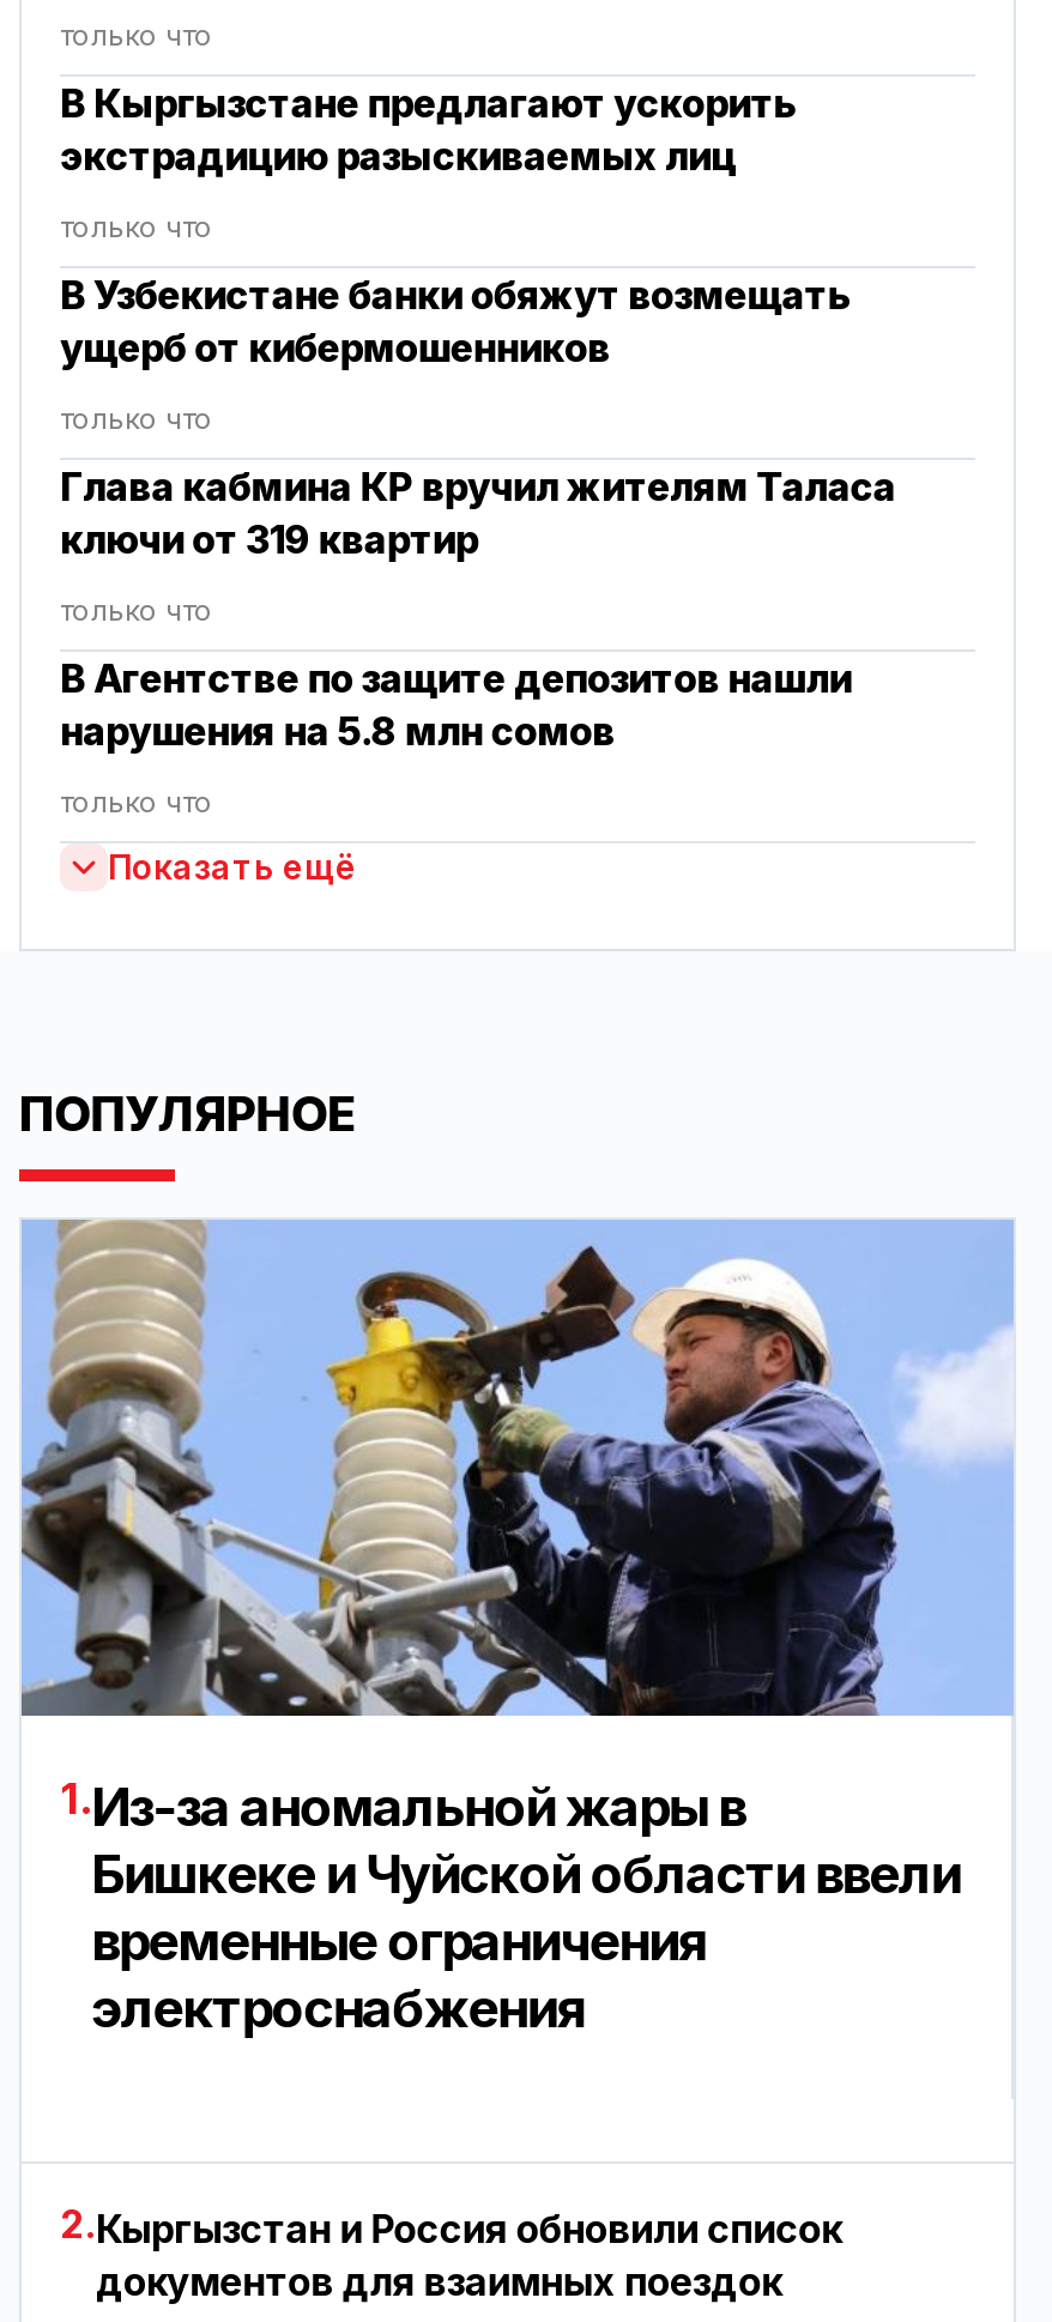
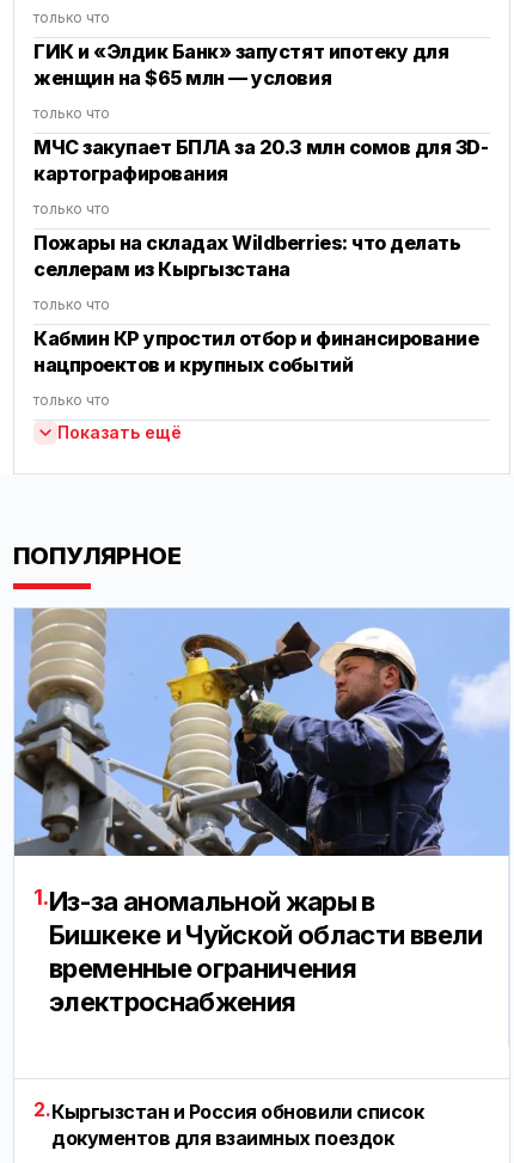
[60,80,796,180] В Кыргызстане предлагают ускорить | экстрадицию разыскиваемых лиц -> [33,40,449,90] ГИК и «Элдик Банк» запустят ипотеку для | женщин на $65 млн — условия
[60,271,850,372] В Узбекистане банки обяжут возмещать | ущерб от кибермошенников -> [33,135,488,186] МЧС закупает БПЛА за 20.3 млн сомов для 3D- | картографирования
[60,463,896,564] Глава кабмина КР вручил жителям Таласа | ключи от 319 квартир -> [33,231,461,281] Пожары на складах Wildberries: что делать | селлерам из Кыргызстана
[60,655,851,755] В Агентстве по защите депозитов нашли | нарушения на 5.8 млн сомов -> [33,327,478,377] Кабмин КР упростил отбор и финансирование | нацпроектов и крупных событий

